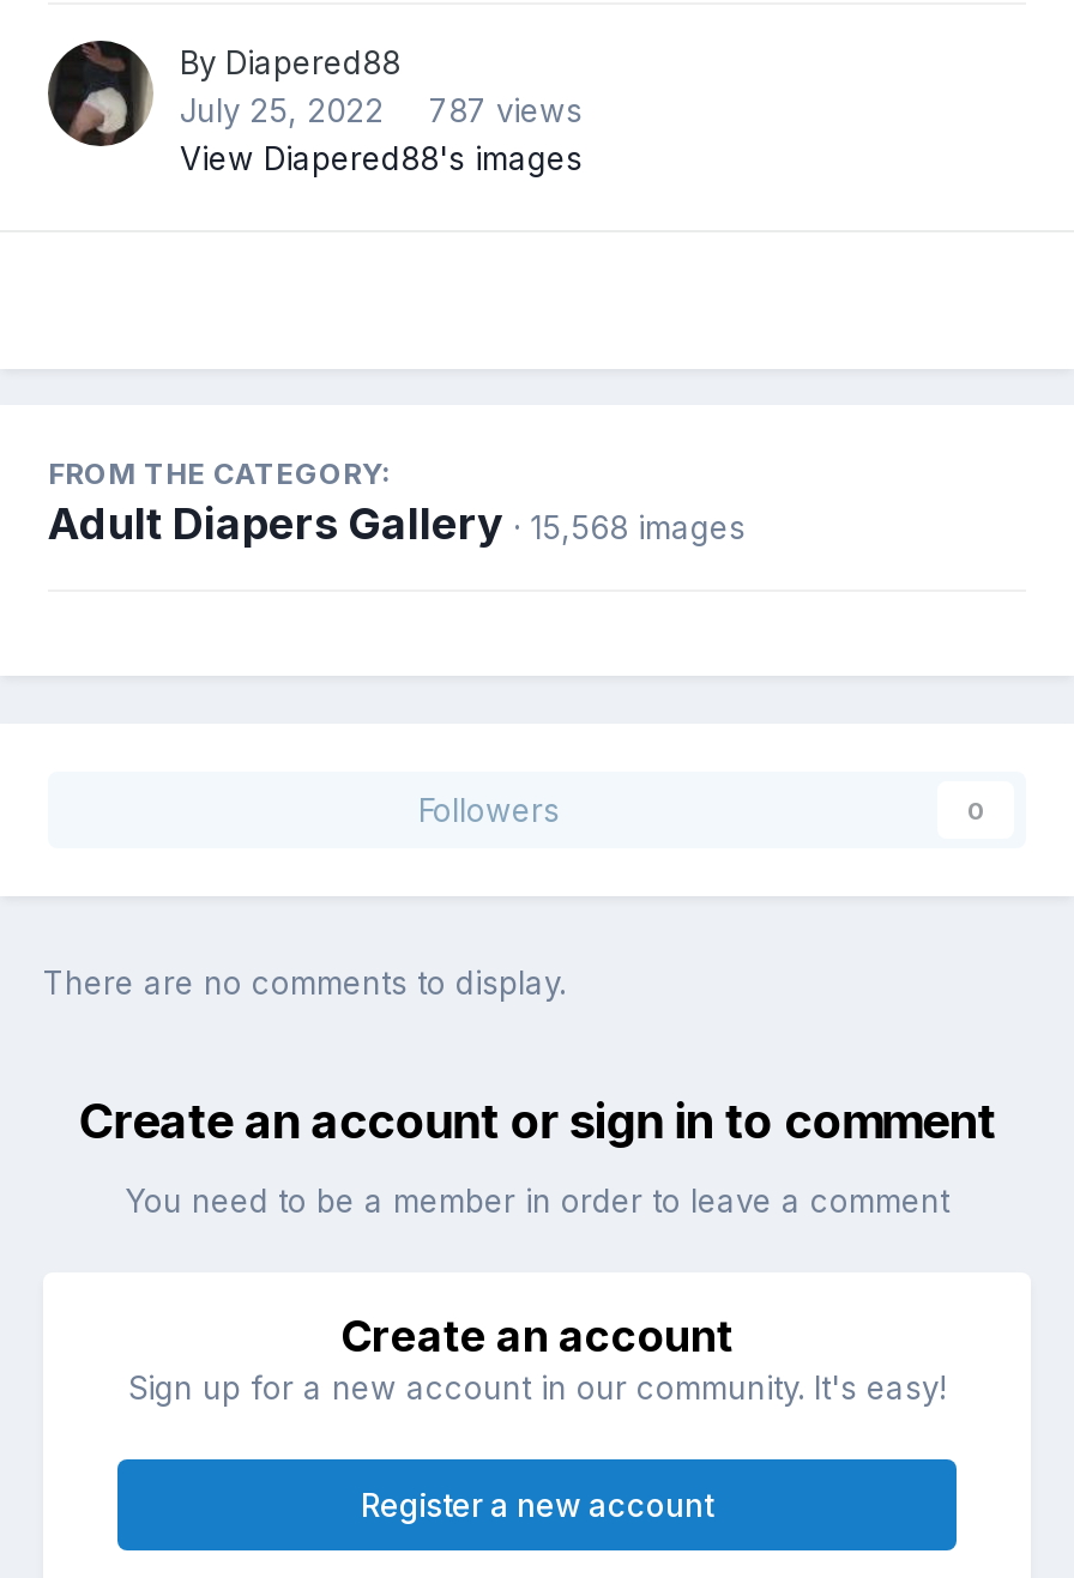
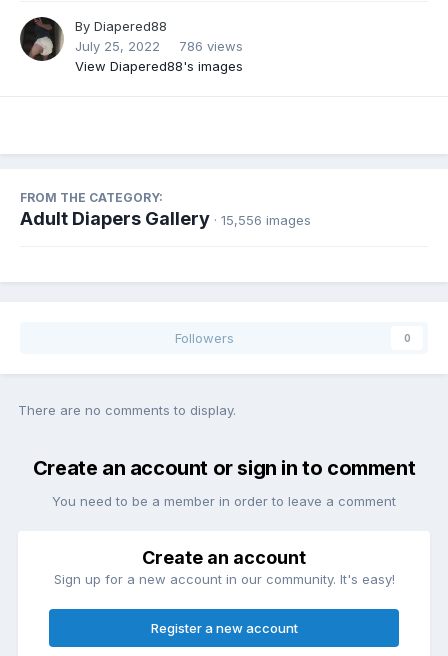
[180,92,583,130] July 25, 2022 787 views -> [75,38,243,54] July 25, 2022 786 views
[48,500,746,550] Adult Diapers Gallery · 15,568 images -> [20,208,311,229] Adult Diapers Gallery · 15,556 images

